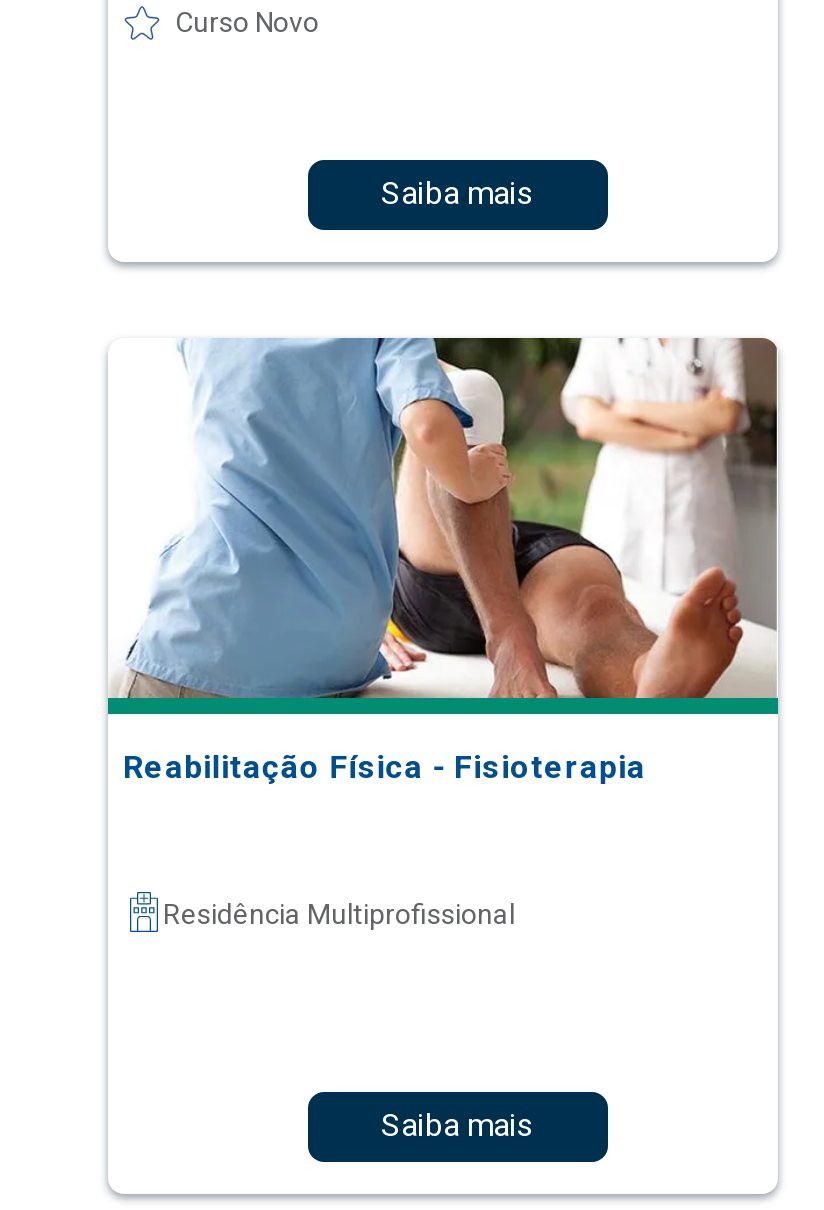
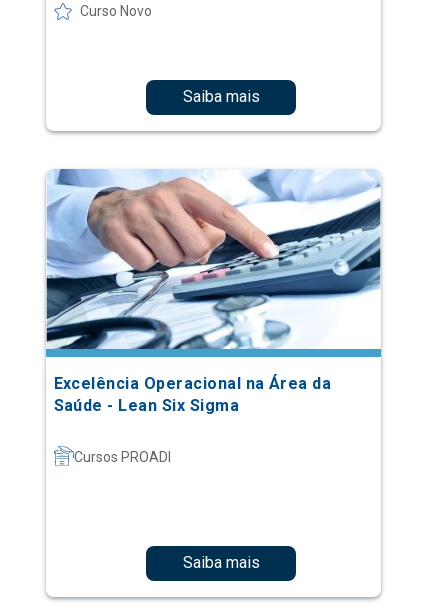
[108,336,780,786] [image] | Reabilitação Física - Fisioterapia -> [45,168,381,415] [image] | Excelência Operacional na Área da | Saúde - Lean Six Sigma
[163,898,515,930] Residência Multiprofissional -> [73,449,170,465] Cursos PROADI

